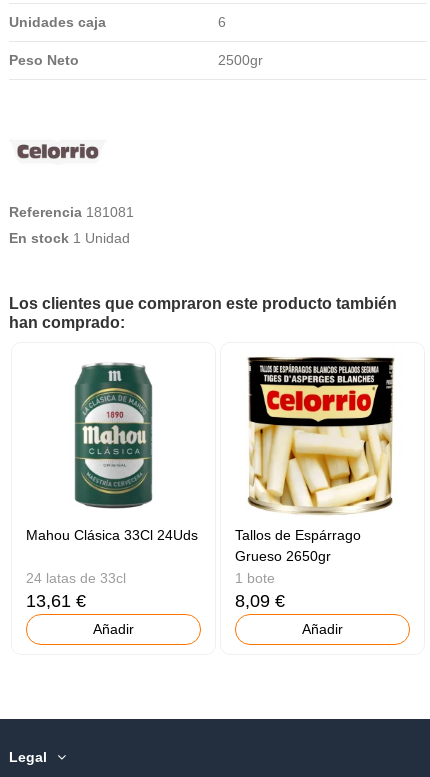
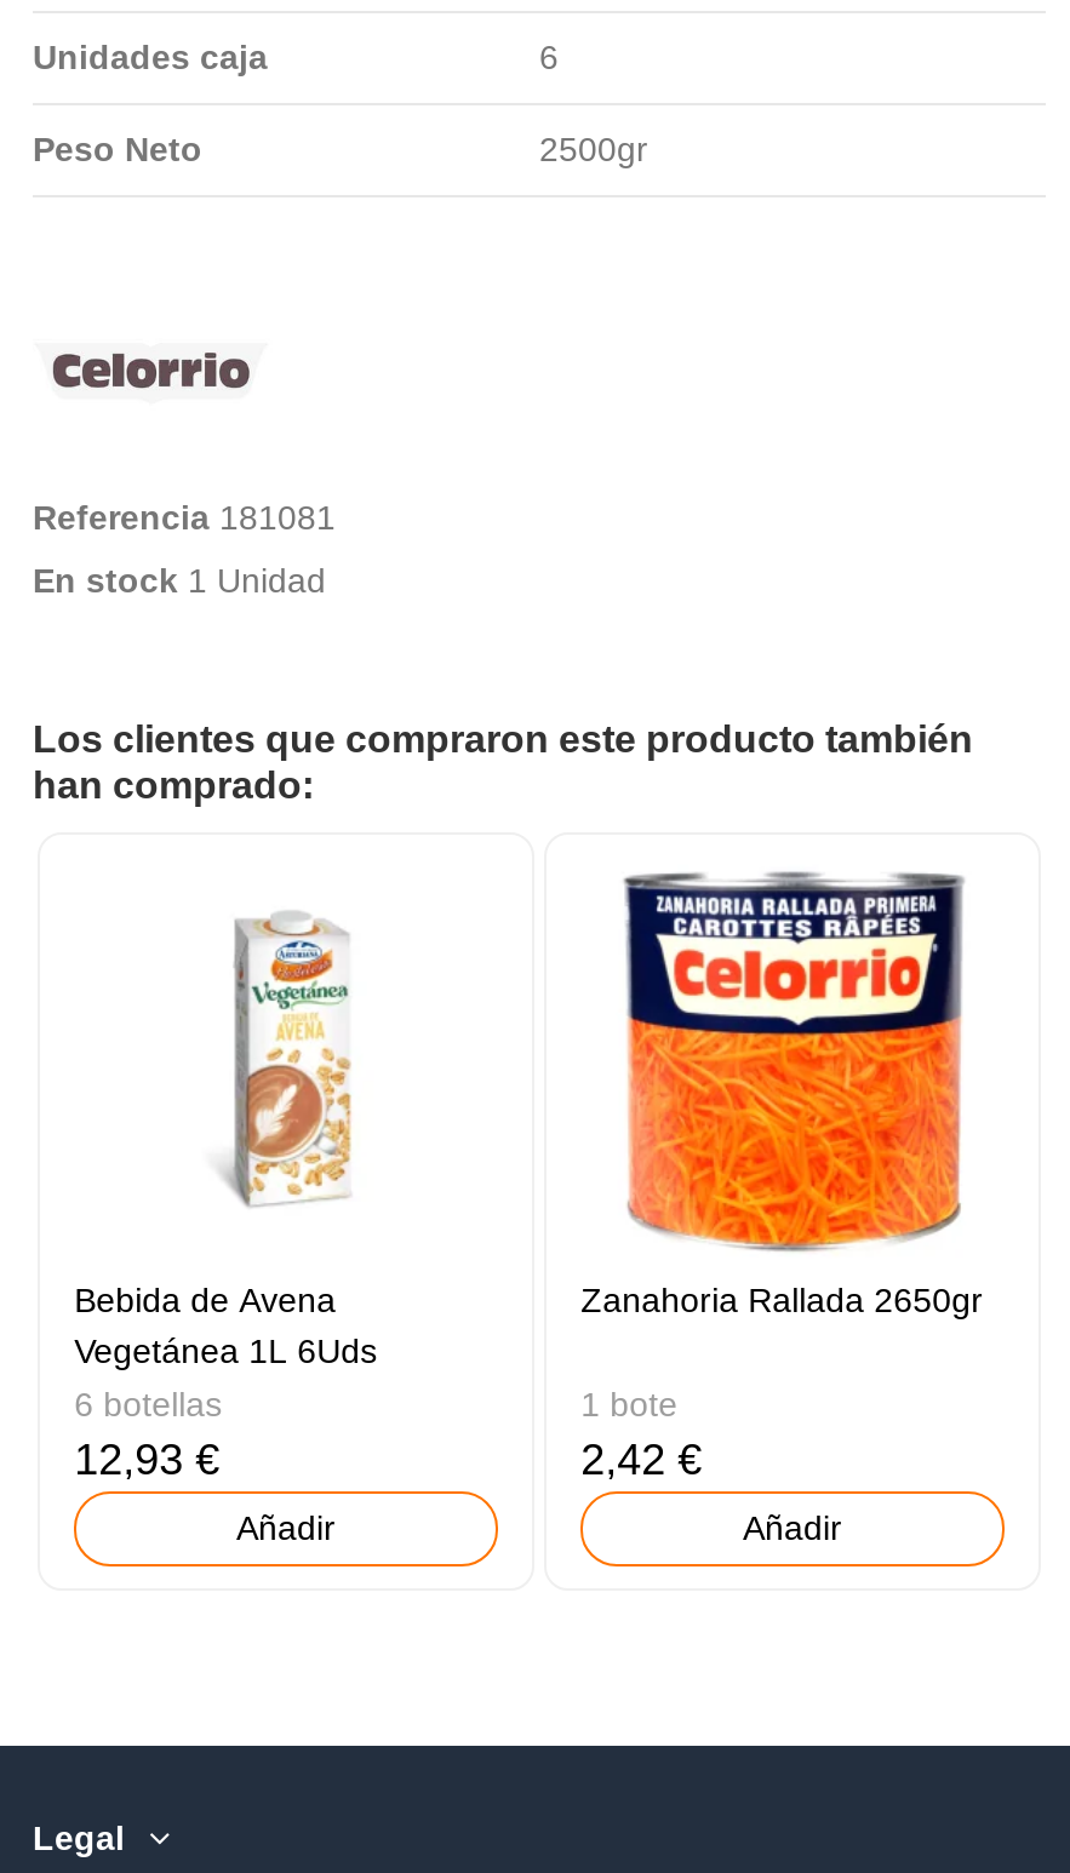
[235,356,395,564] [image] | Tallos de Espárrago | Grueso 2650gr -> [581,869,983,1320] [image] | Zanahoria Rallada 2650gr
[26,362,198,611] [image] | Mahou Clásica 33Cl 24Uds | 24 latas de 33cl | 13,61 € -> [74,883,379,1484] [image] | Bebida de Avena | Vegetánea 1L 6Uds | 6 botellas | 12,93 €
[235,591,285,611] 8,09 € -> [581,1436,702,1484] 2,42 €

